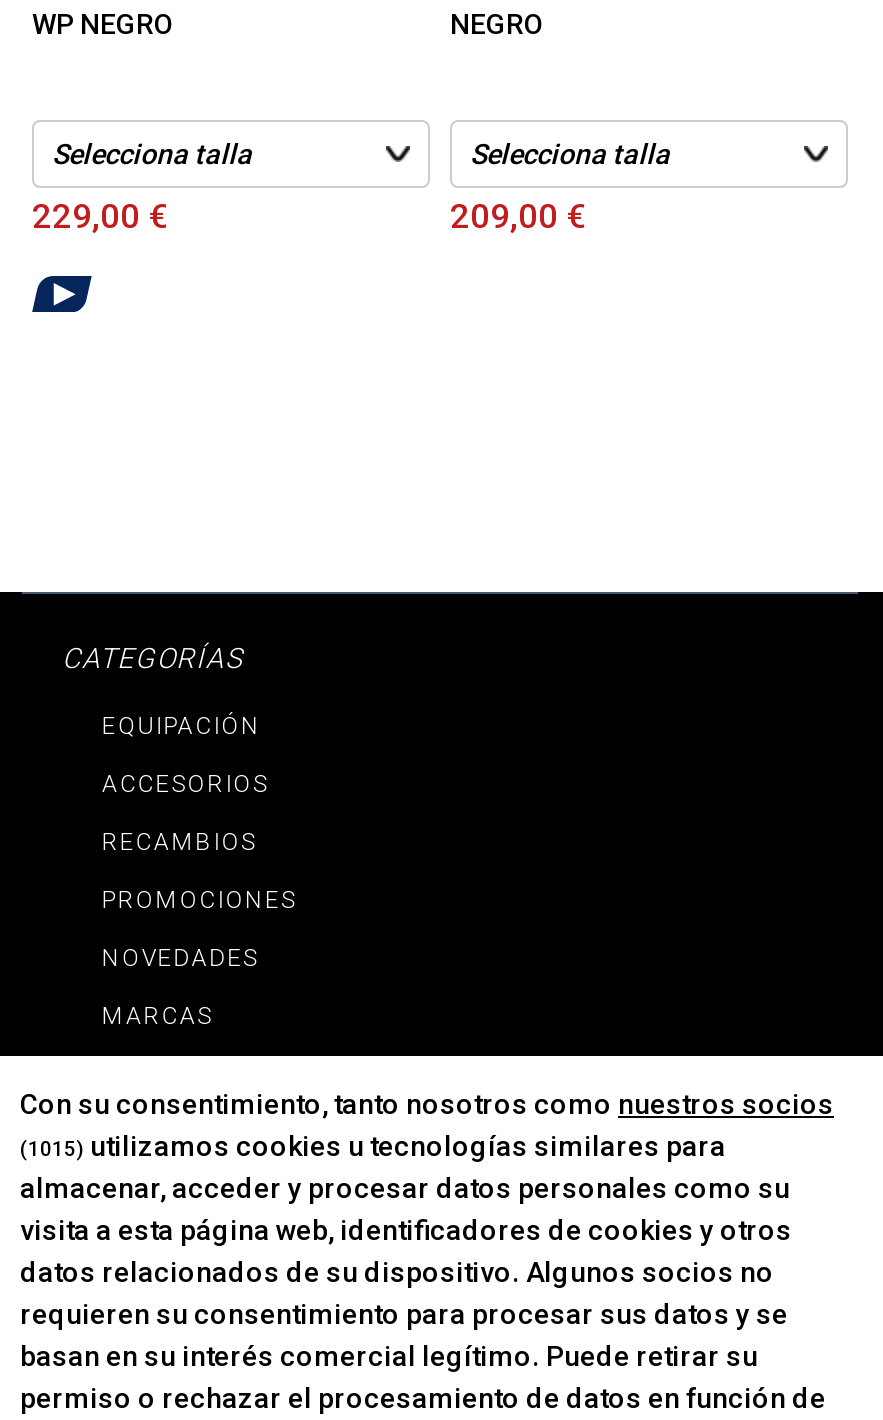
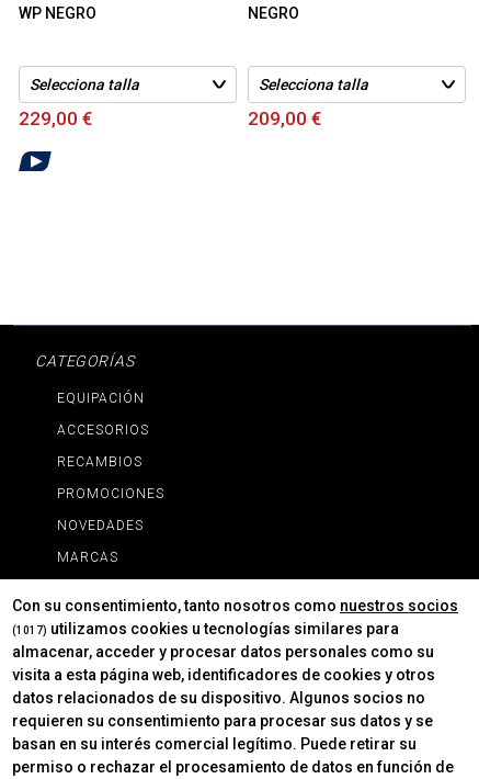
[20,1130,726,1162] (1015) utilizamos cookies u tecnologías similares para -> [12,620,399,637] (1017) utilizamos cookies u tecnologías similares para

